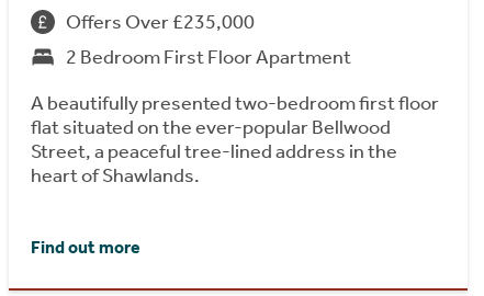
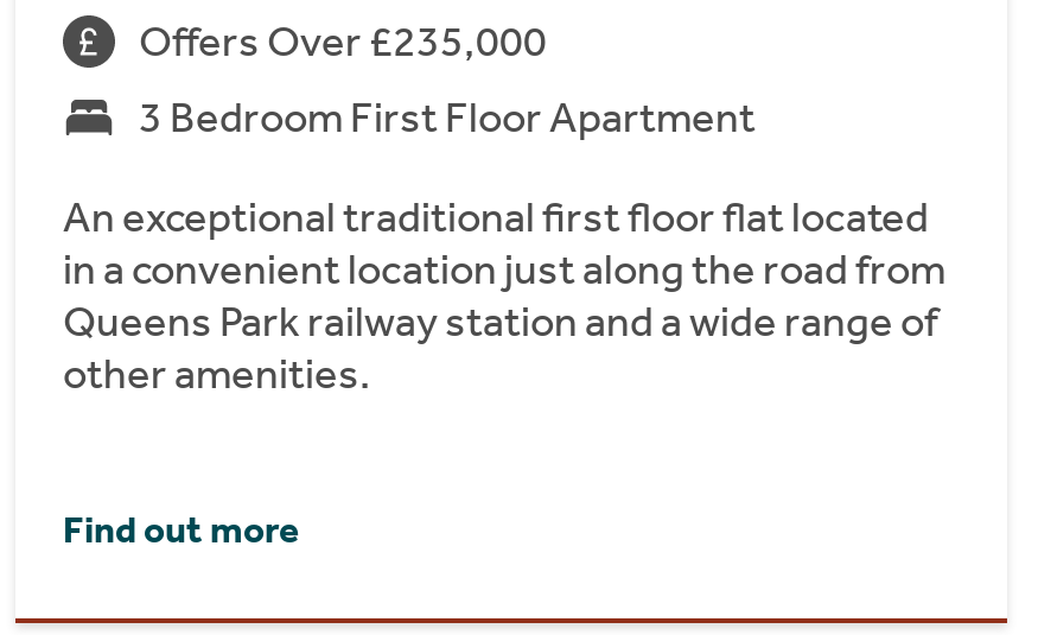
[66,45,351,69] 2 Bedroom First Floor Apartment -> [139,91,756,143] 3 Bedroom First Floor Apartment
[31,91,439,187] A beautifully presented two-bedroom first floor | flat situated on the ever-popular Bellwood | Street, a peaceful tree-lined address in the | heart of Shawlands. -> [63,191,945,400] An exceptional traditional first floor flat located | in a convenient location just along the road from | Queens Park railway station and a wide range of | other amenities.

